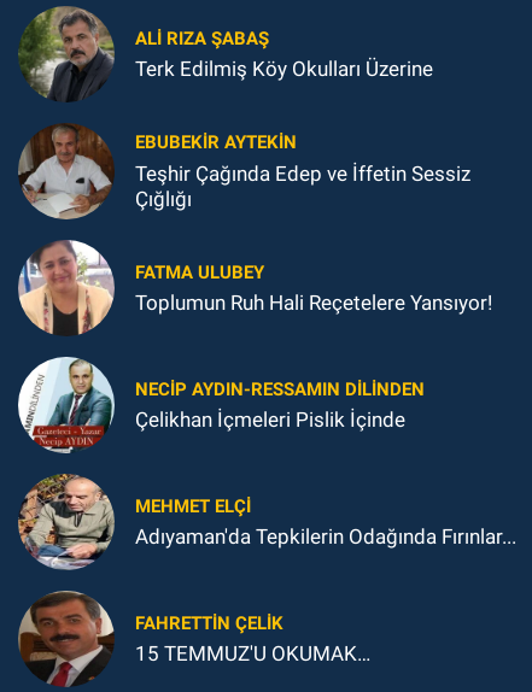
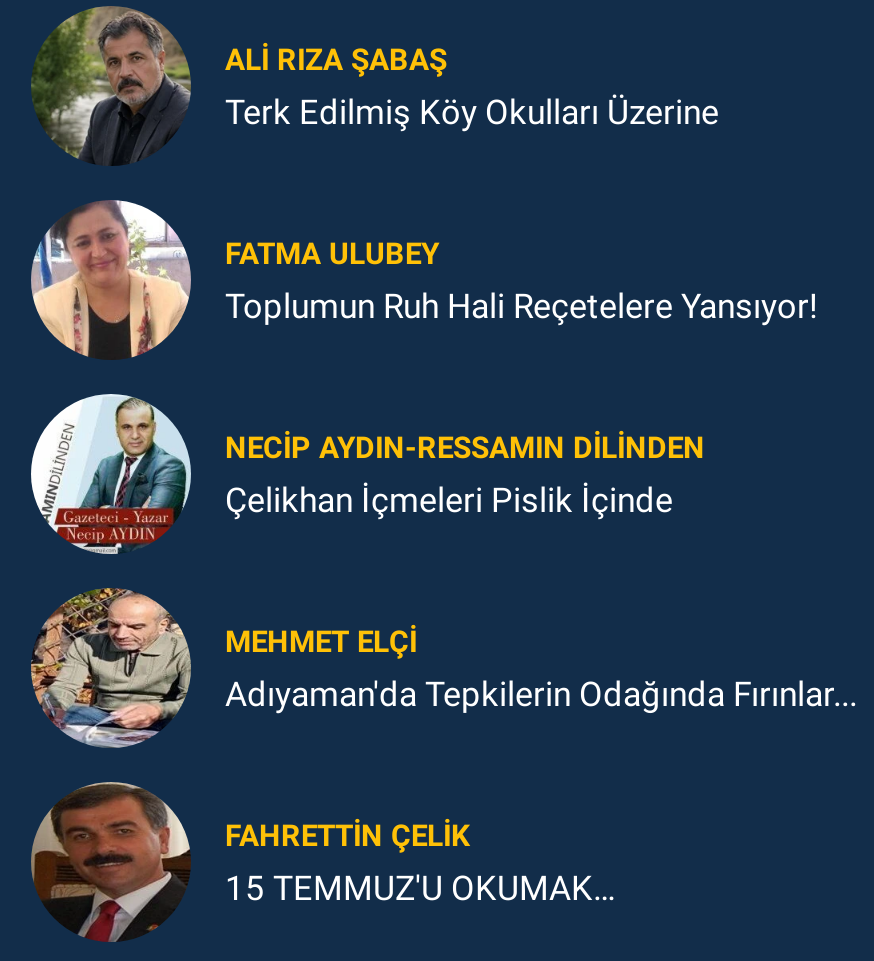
[19,123,470,221] [image] | EBUBEKIR AYTEKIN | Teşhir Çağında Edep ve İffetin Sessiz | Çığlığı -> none

